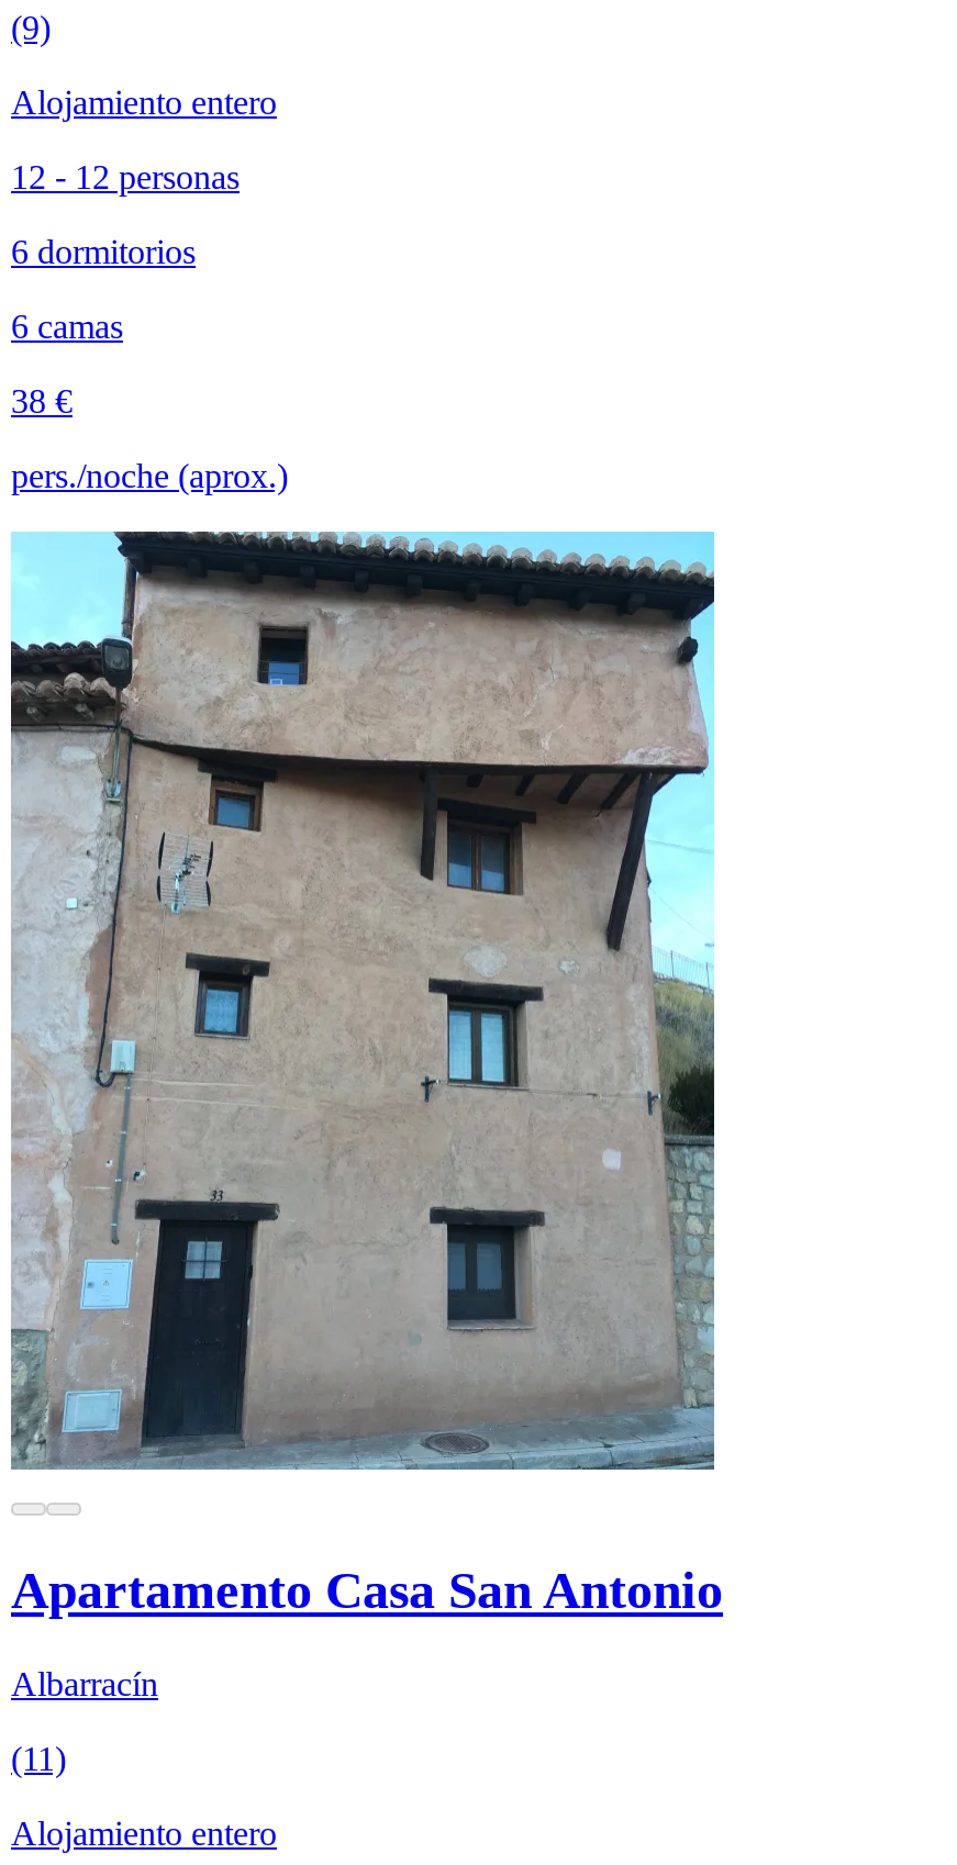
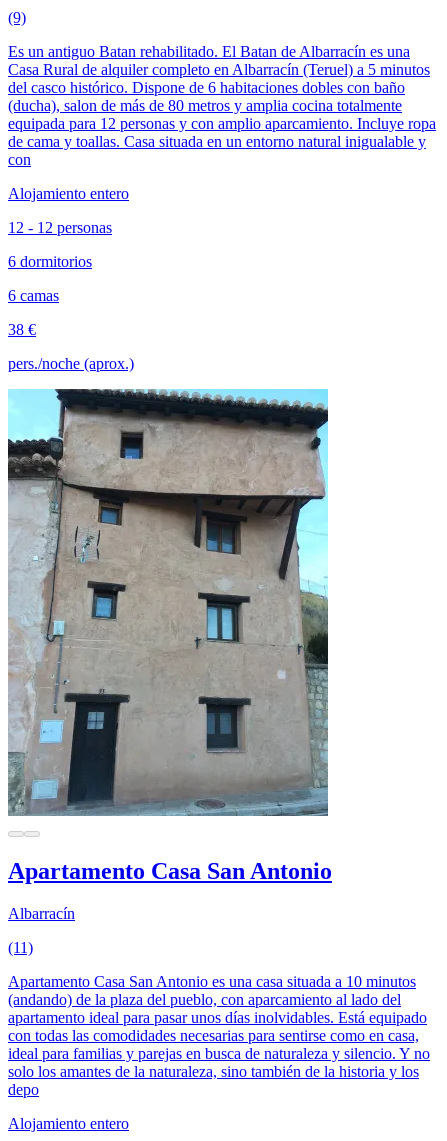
none -> [8,43,436,168] Es un antiguo Batan rehabilitado. El Batan de Albarracín es una | Casa Rural de alquiler completo en Albarracín (Teruel) a 5 minutos | del casco histórico. Dispone de 6 habitaciones dobles con baño | (ducha), salon de más de 80 metros y amplia cocina totalmente | equipada para 12 personas y con amplio aparcamiento. Incluye ropa | de cama y toallas. Casa situada en un entorno natural inigualable y | con
none -> [8,973,430,1098] Apartamento Casa San Antonio es una casa situada a 10 minutos | (andando) de la plaza del pueblo, con aparcamiento al lado del | apartamento ideal para pasar unos días inolvidables. Está equipado | con todas las comodidades necesarias para sentirse como en casa, | ideal para familias y parejas en busca de naturaleza y silencio. Y no | solo los amantes de la naturaleza, sino también de la historia y los | depo

